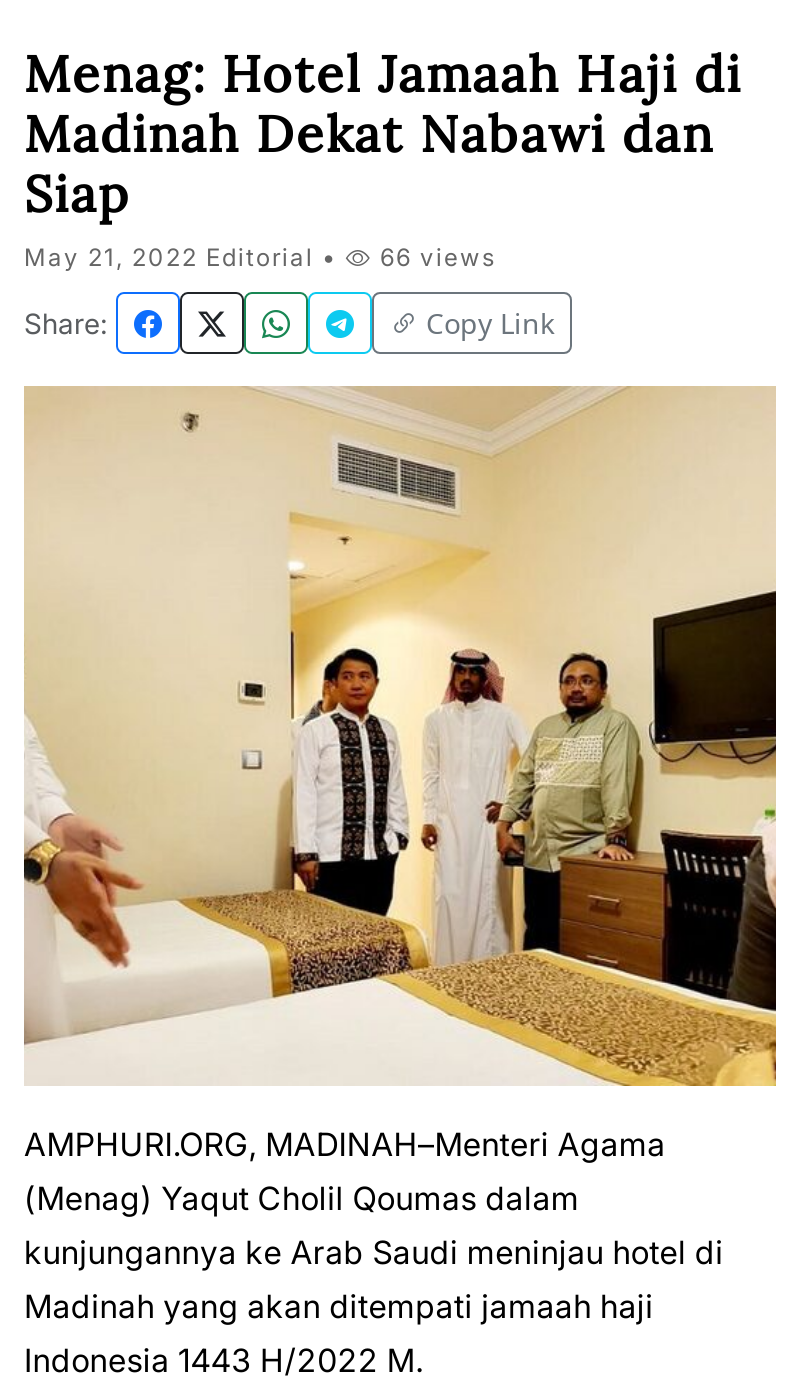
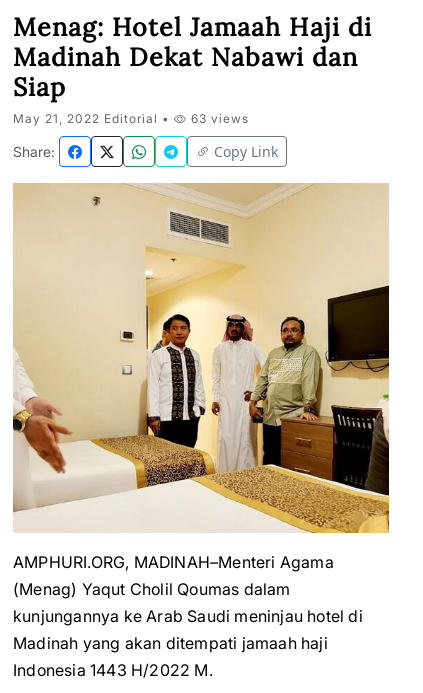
[24,242,496,272] May 21, 2022 Editorial • 66 views -> [13,111,249,126] May 21, 2022 Editorial • 63 views

